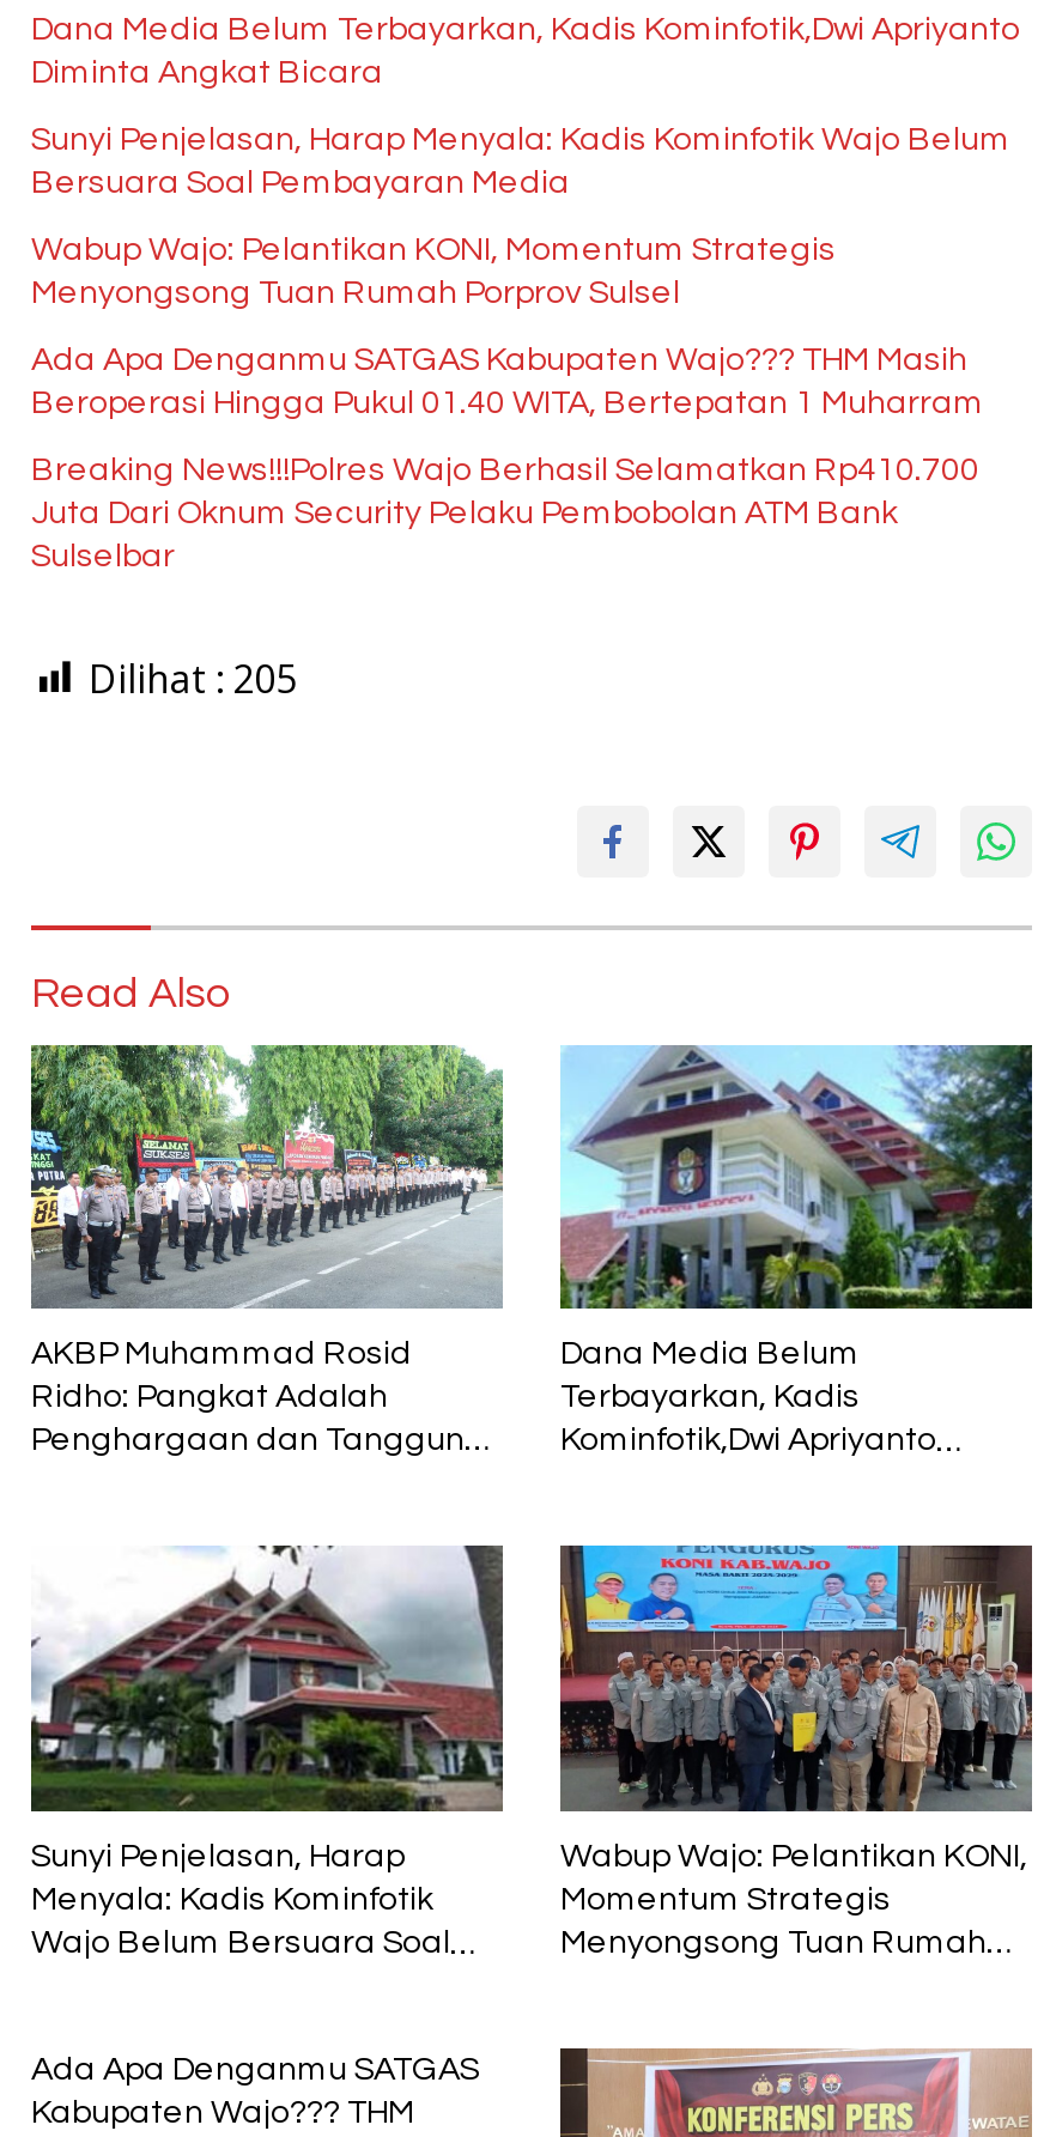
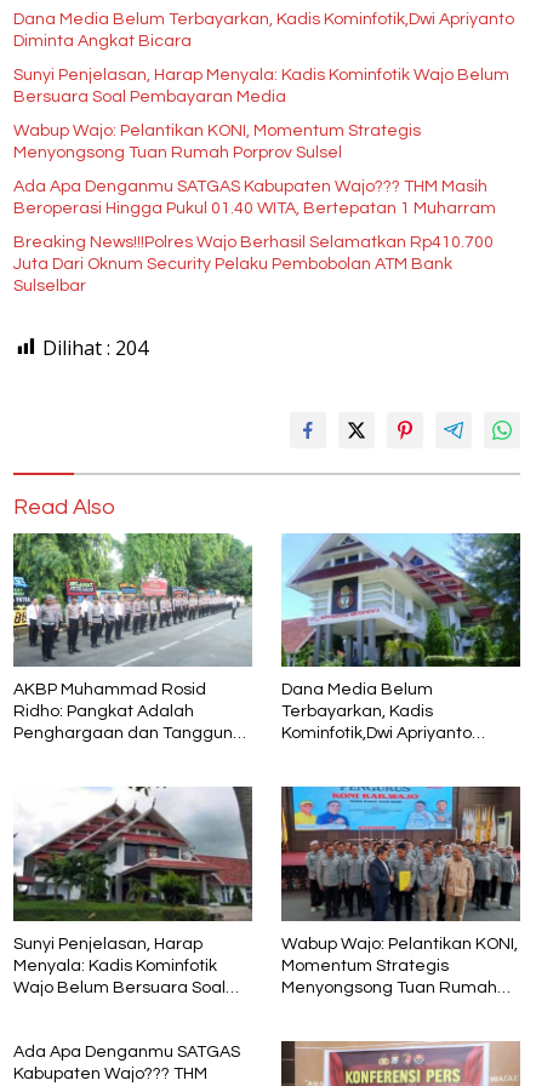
[89,652,297,704] Dilihat : 205 -> [42,334,148,361] Dilihat : 204

